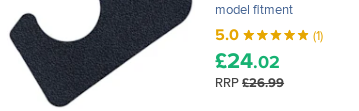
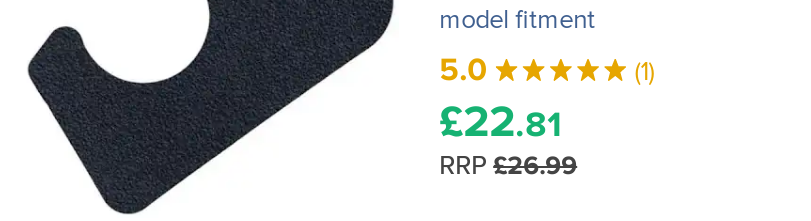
[215,48,280,74] £24.02 -> [439,97,561,149] £22.81

